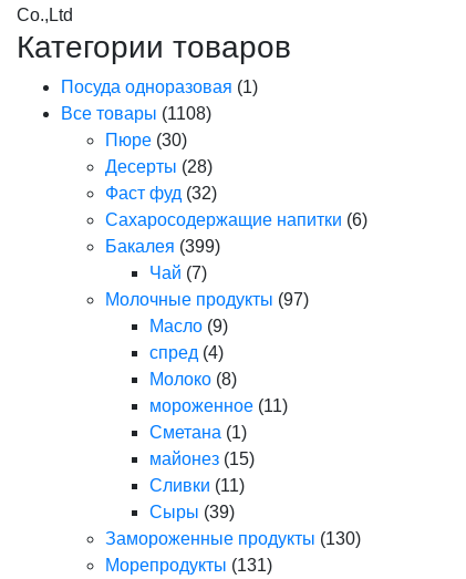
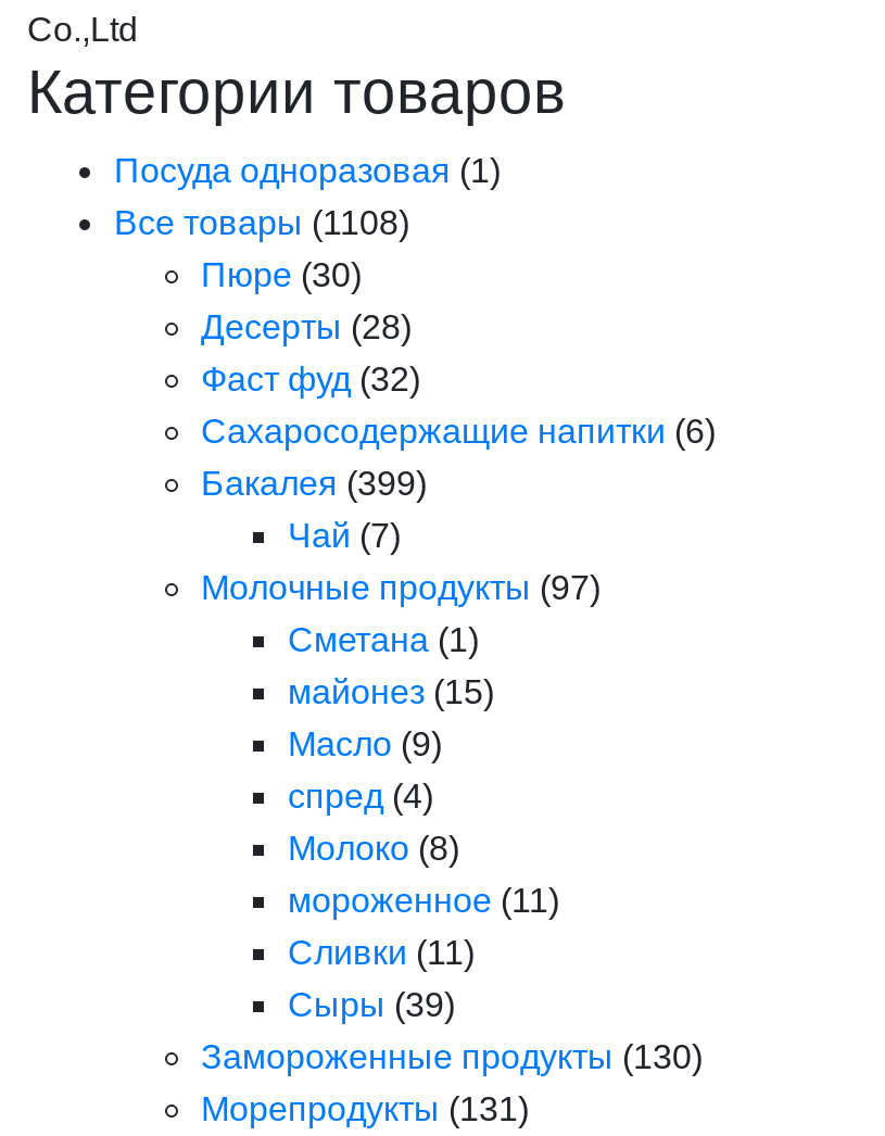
moved [149,317,288,415] -> [288,725,559,919]: Масло (9) | спред (4) | Молоко (8) | мороженное (11)
moved [149,423,255,468] -> [288,621,494,710]: Сметана (1) | майонез (15)

